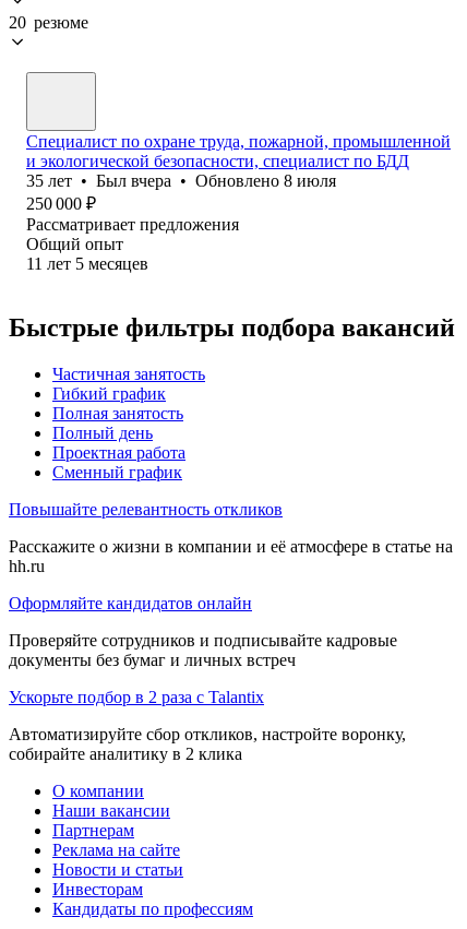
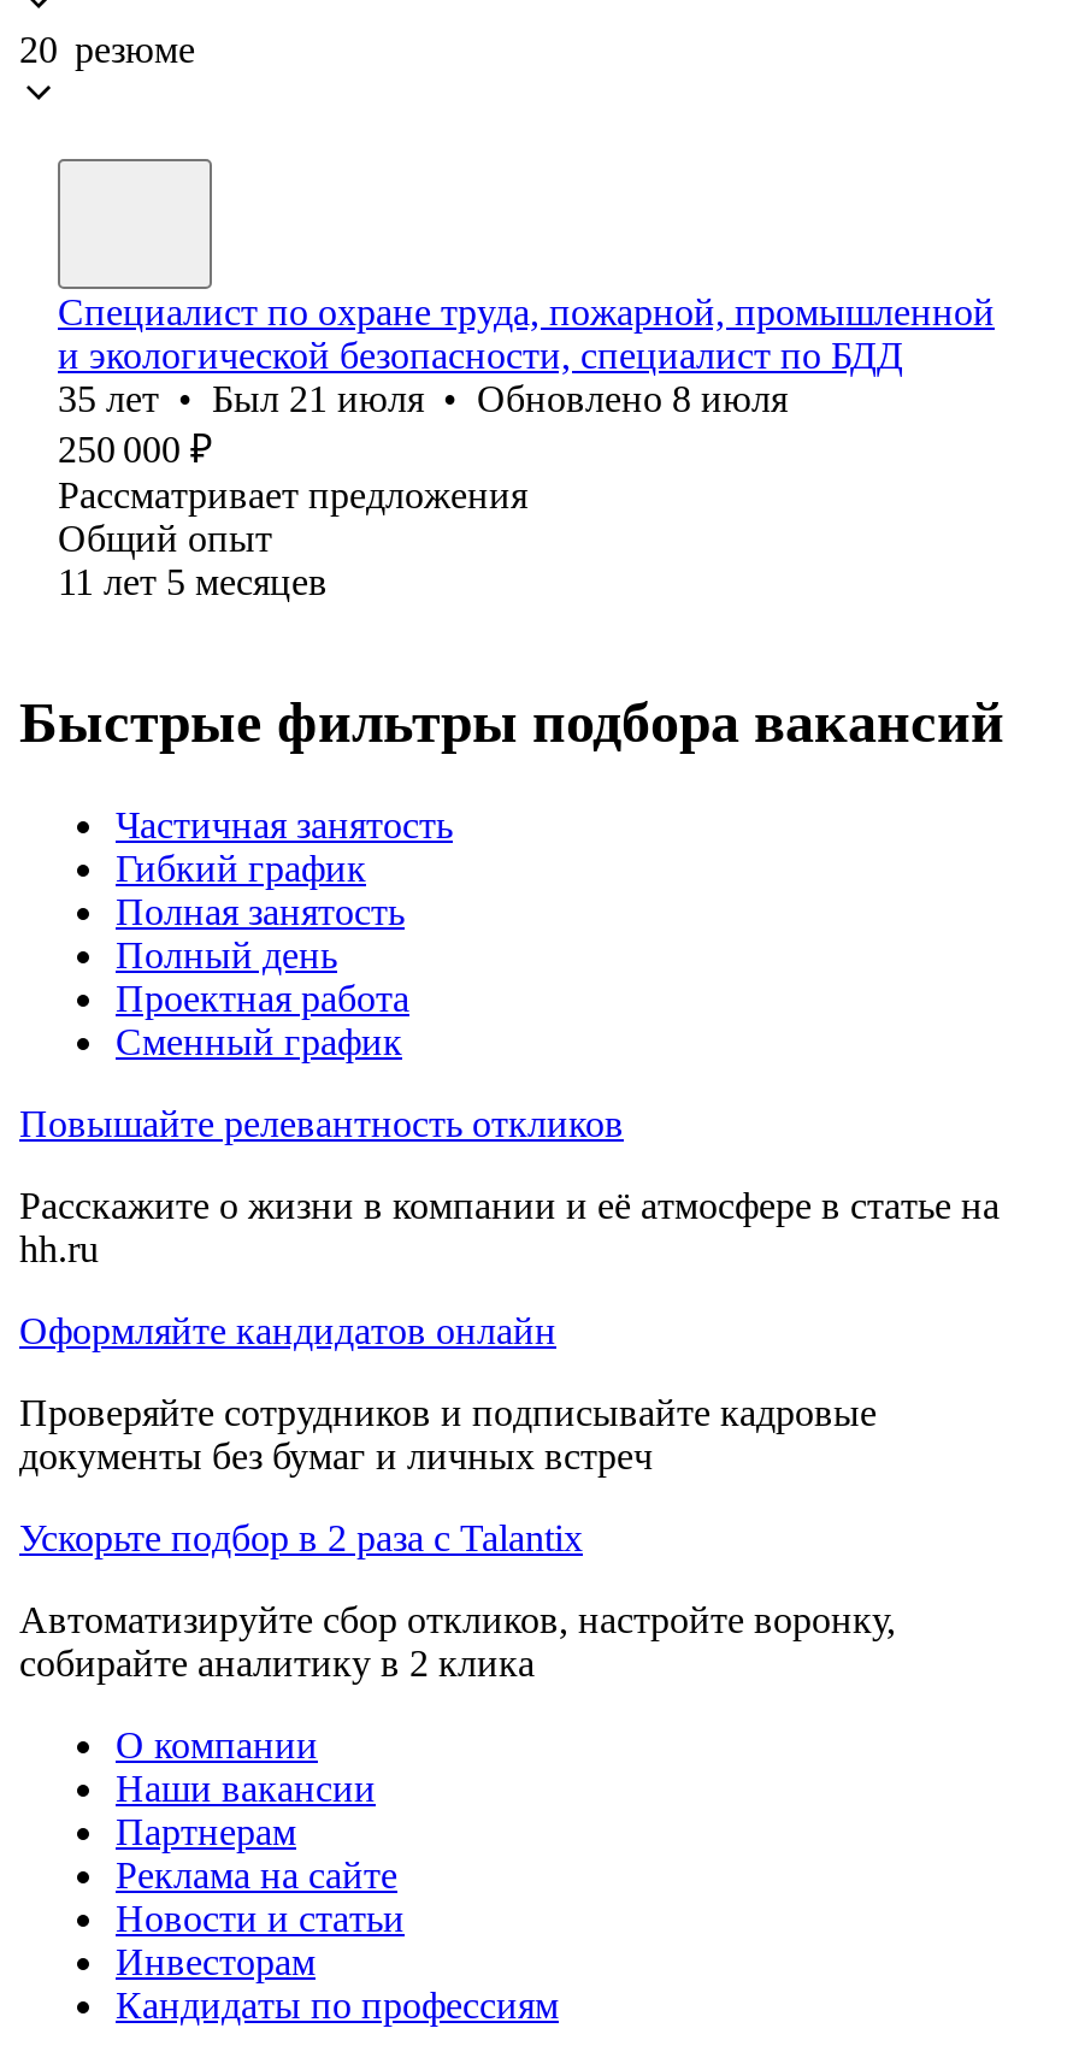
[26,171,336,190] 35 лет • Был вчера • Обновлено 8 июля -> [58,378,788,419] 35 лет • Был 21 июля • Обновлено 8 июля

